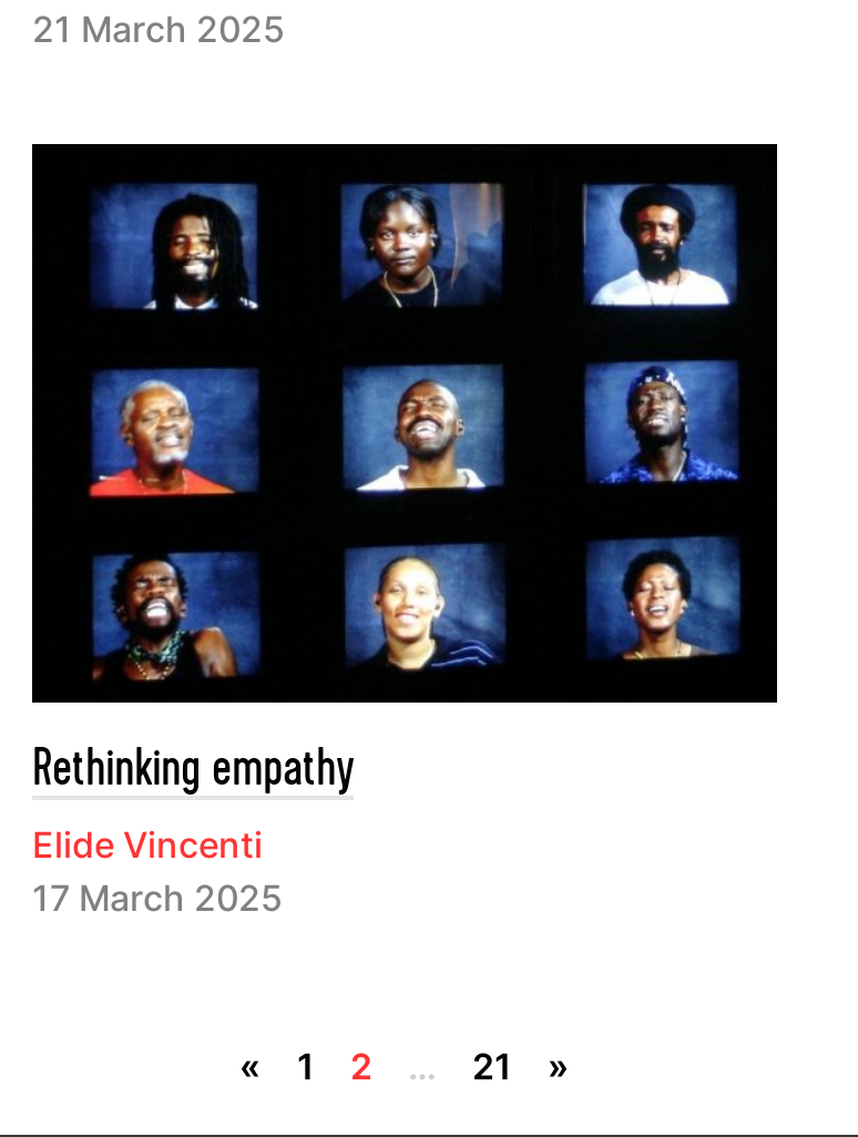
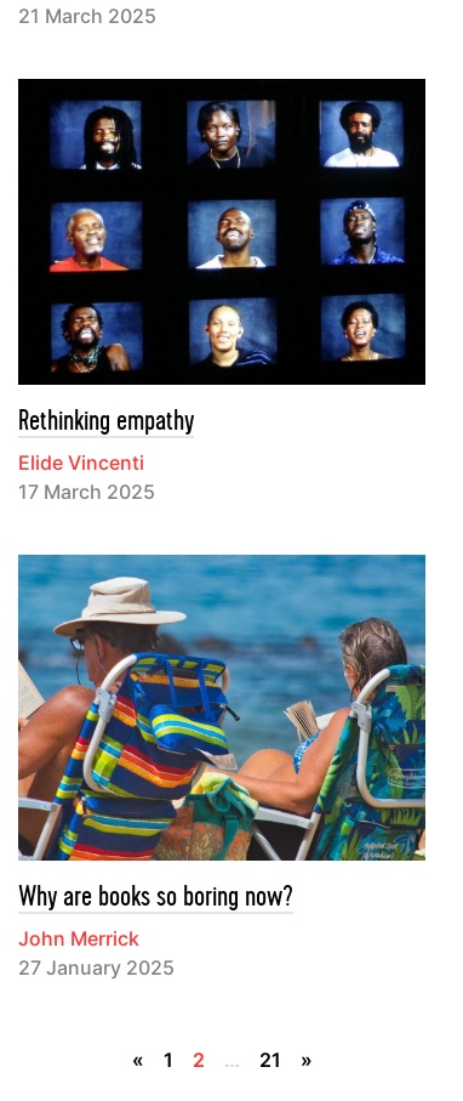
none -> [17,554,427,980] [image] | Why are books so boring now? | John Merrick | 27 January 2025

